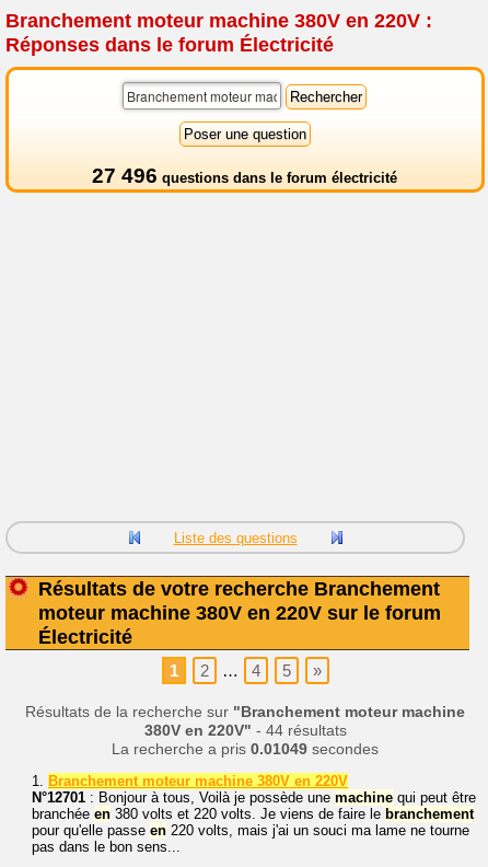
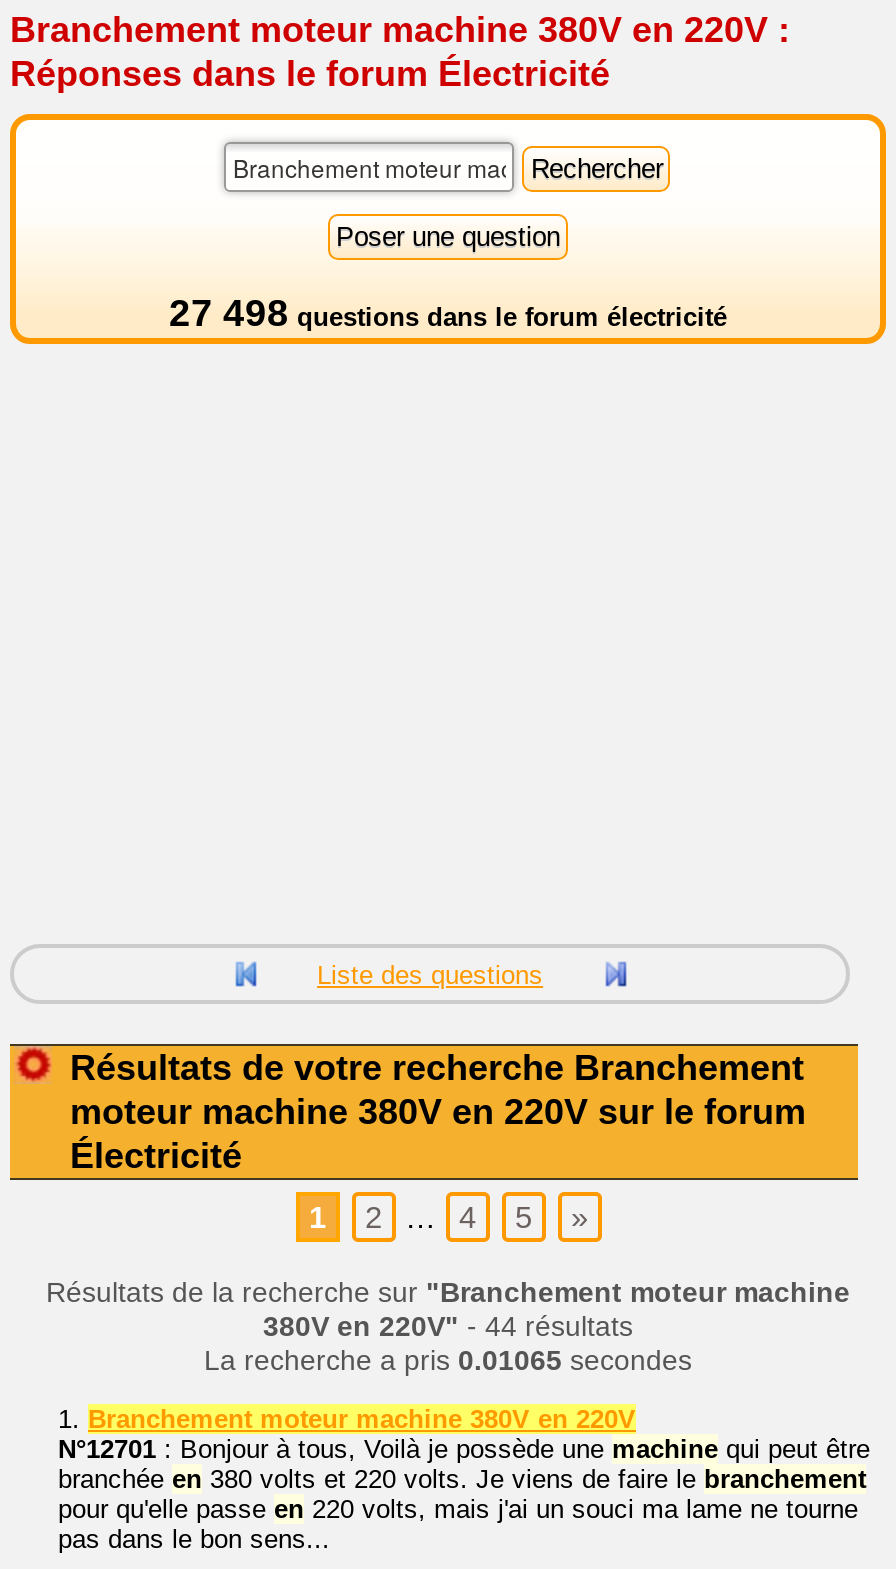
[92,164,398,187] 27 496 questions dans le forum électricité -> [169,292,727,334] 27 498 questions dans le forum électricité
[112,740,379,758] La recherche a pris 0.01049 secondes -> [204,1344,692,1376] La recherche a pris 0.01065 secondes

